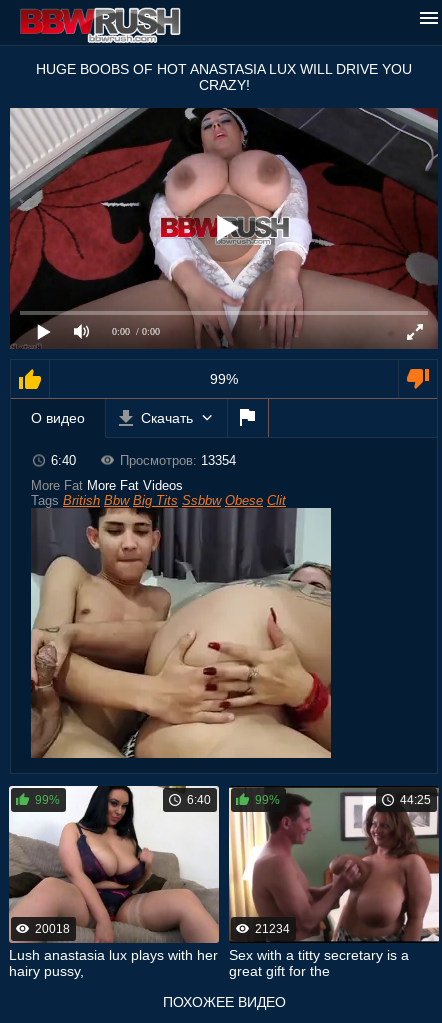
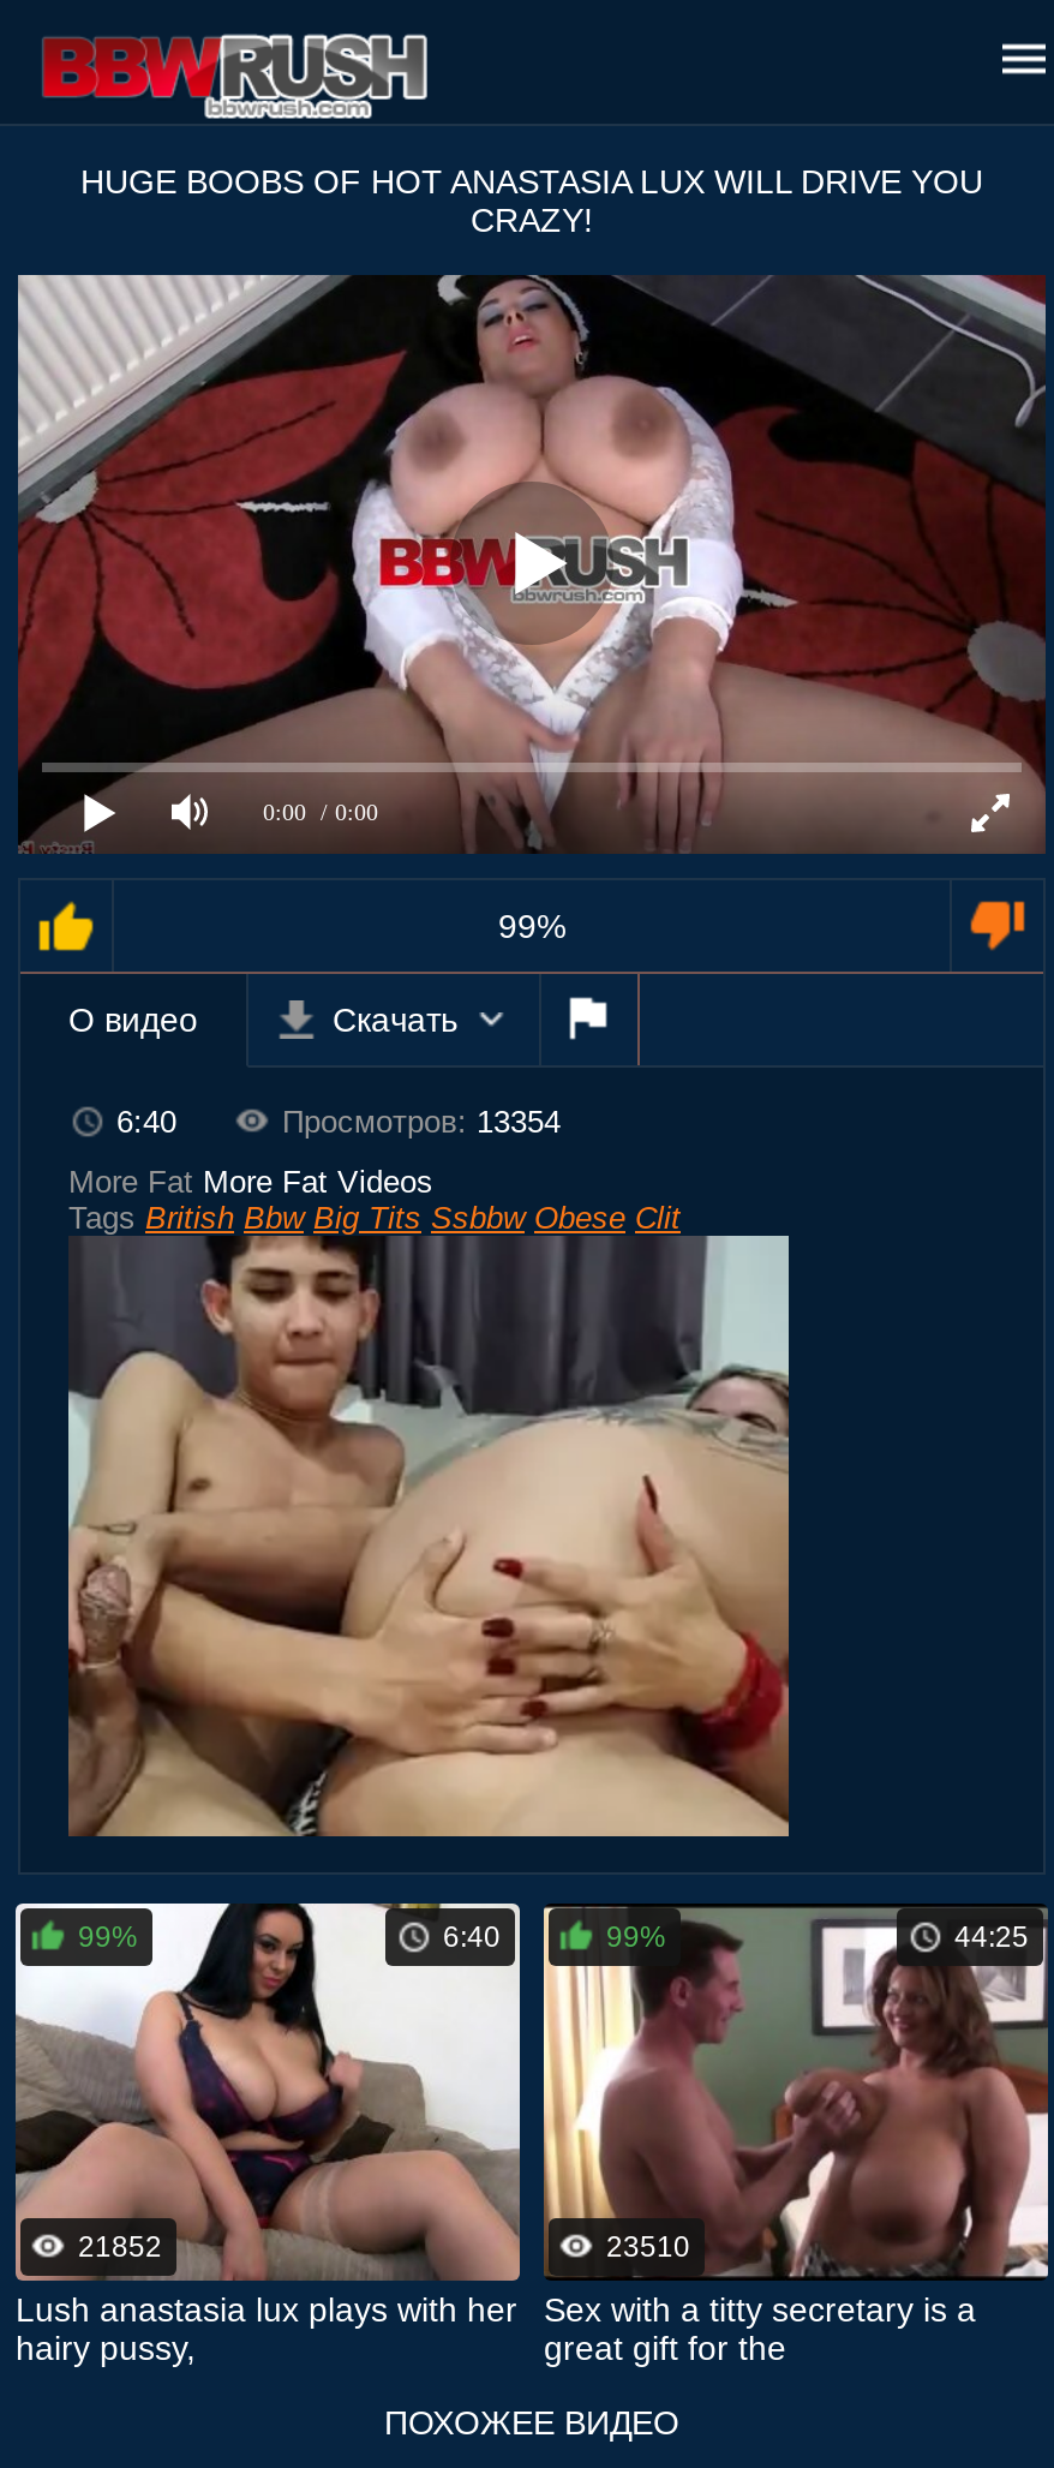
[35,922,70,936] 20018 -> [78,2231,162,2264] 21852
[255,922,290,936] 21234 -> [606,2231,690,2264] 23510

